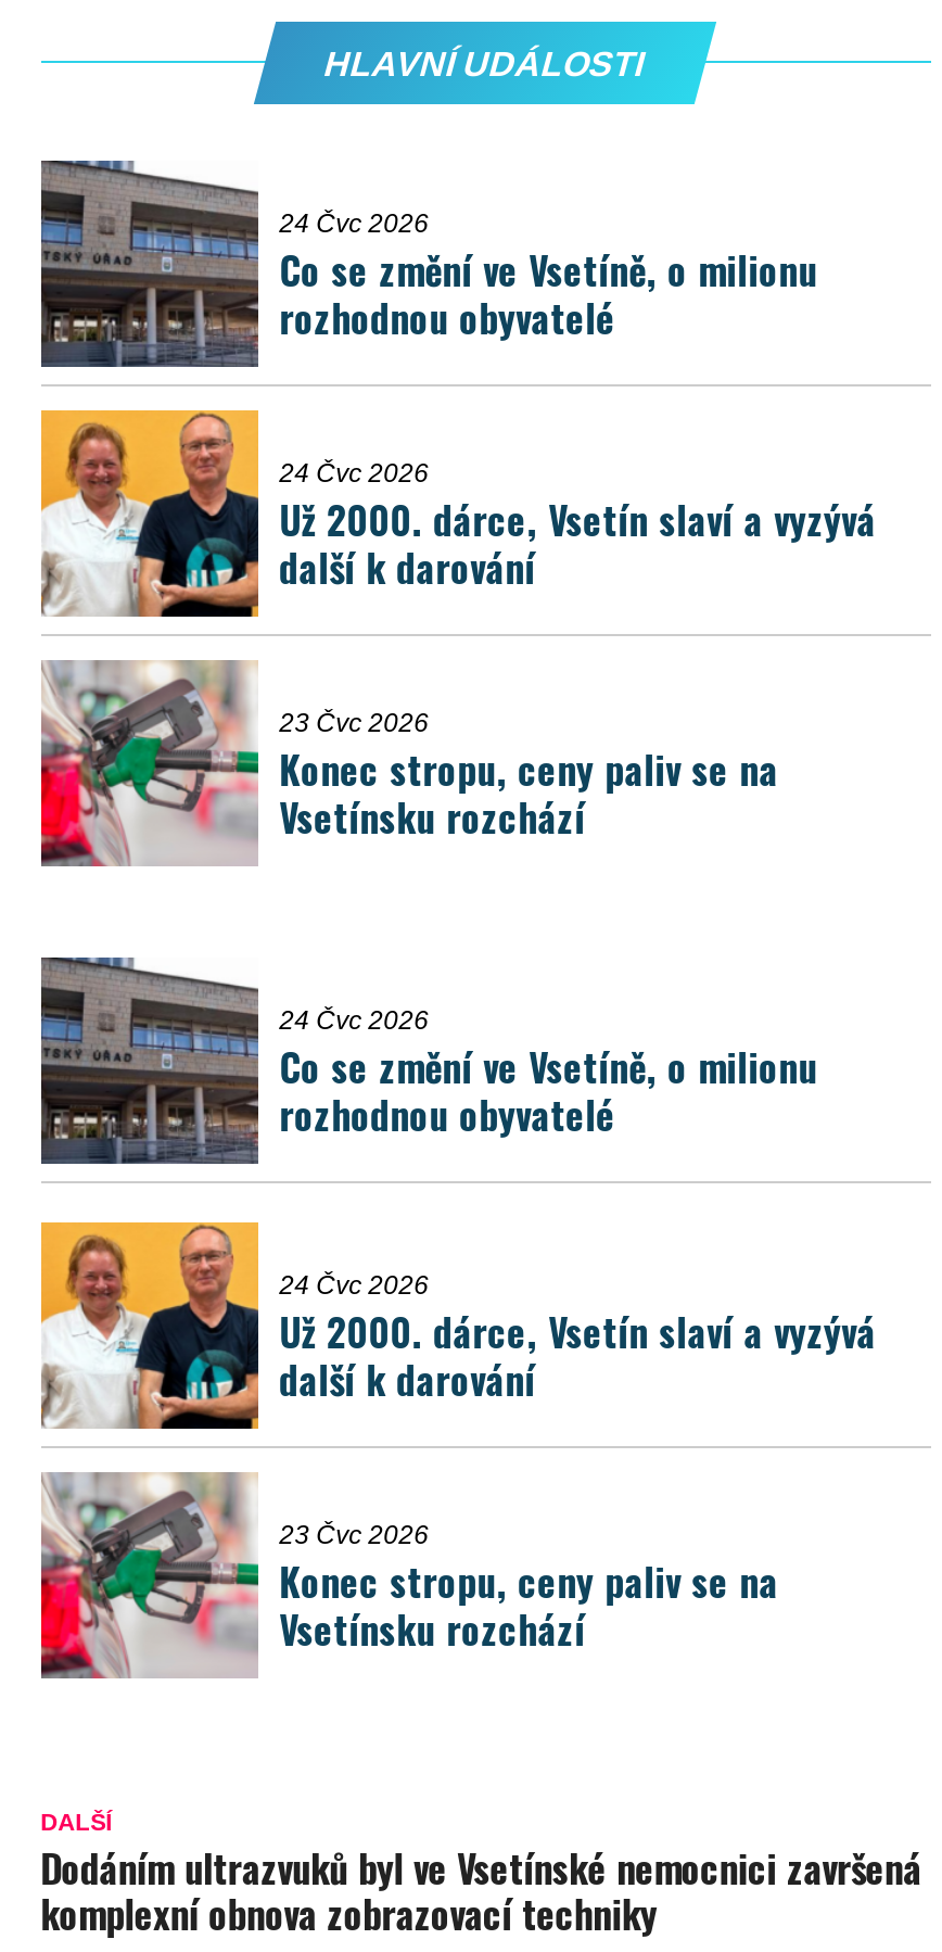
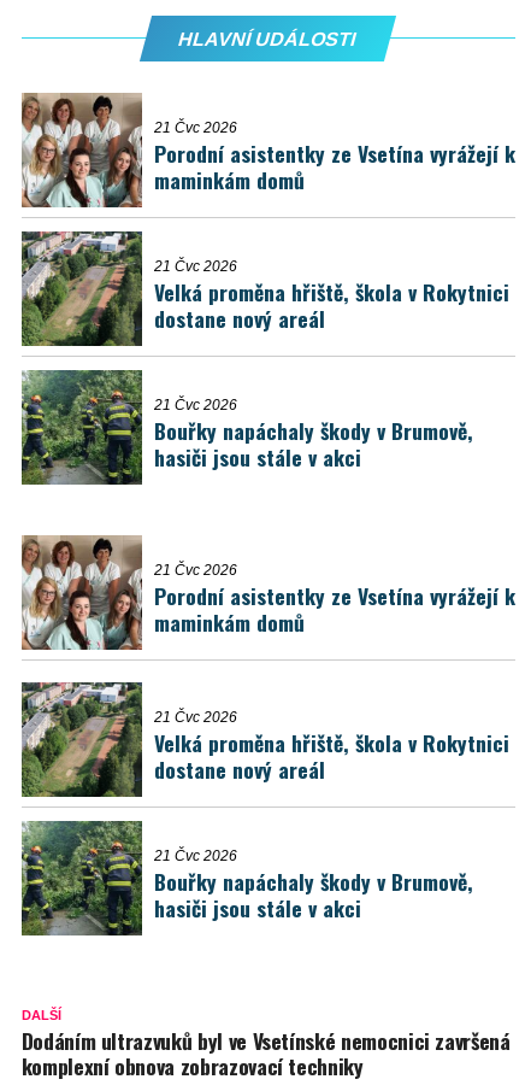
[39,159,818,369] [image] | Co se změní ve Vsetíně, o milionu | rozhodnou obyvatelé -> [20,92,515,209] [image] | Porodní asistentky ze Vsetína vyrážejí k | maminkám domů
[279,208,429,238] 24 Čvc 2026 -> [154,119,237,136] 21 Čvc 2026
[39,408,876,619] [image] | Už 2000. dárce, Vsetín slaví a vyzývá | další k darování -> [20,230,509,347] [image] | Velká proměna hřiště, škola v Rokytnici | dostane nový areál
[279,458,429,488] 24 Čvc 2026 -> [154,258,237,275] 21 Čvc 2026
[39,660,779,866] [image] | Konec stropu, ceny paliv se na | Vsetínsku rozchází -> [20,369,473,486] [image] | Bouřky napáchaly škody v Brumově, | hasiči jsou stále v akci
[279,707,429,738] 23 Čvc 2026 -> [154,396,237,413] 21 Čvc 2026
[39,955,818,1166] [image] | Co se změní ve Vsetíně, o milionu | rozhodnou obyvatelé -> [20,534,515,651] [image] | Porodní asistentky ze Vsetína vyrážejí k | maminkám domů
[279,1005,429,1035] 24 Čvc 2026 -> [154,562,237,578] 21 Čvc 2026
[39,1220,876,1431] [image] | Už 2000. dárce, Vsetín slaví a vyzývá | další k darování -> [20,681,509,798] [image] | Velká proměna hřiště, škola v Rokytnici | dostane nový areál
[279,1270,429,1300] 24 Čvc 2026 -> [154,709,237,725] 21 Čvc 2026
[39,1472,779,1678] [image] | Konec stropu, ceny paliv se na | Vsetínsku rozchází -> [20,820,473,937] [image] | Bouřky napáchaly škody v Brumově, | hasiči jsou stále v akci
[279,1519,429,1550] 23 Čvc 2026 -> [154,847,237,864] 21 Čvc 2026

